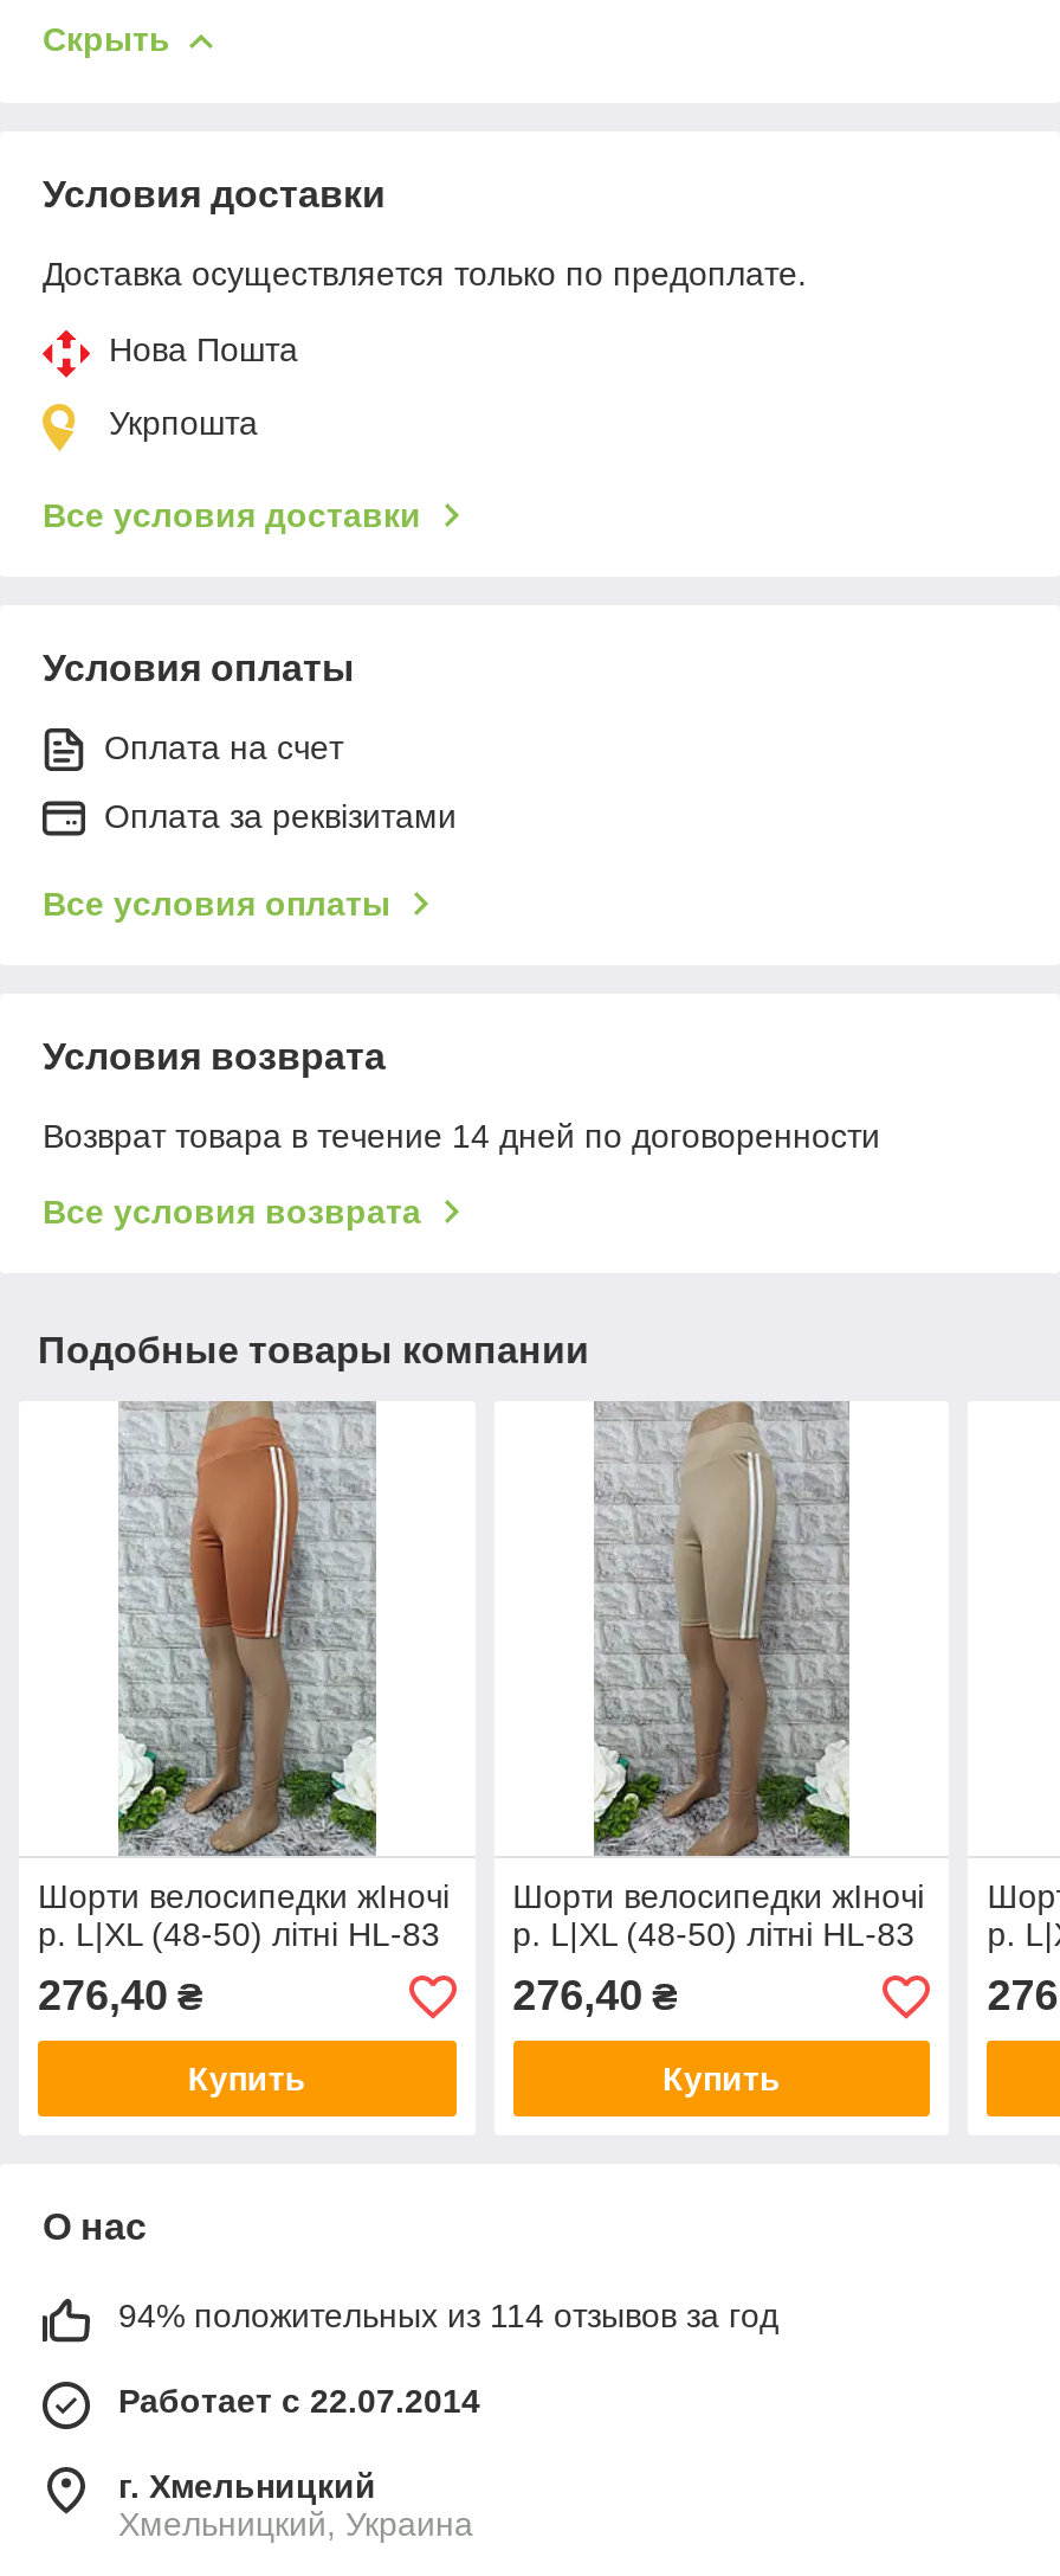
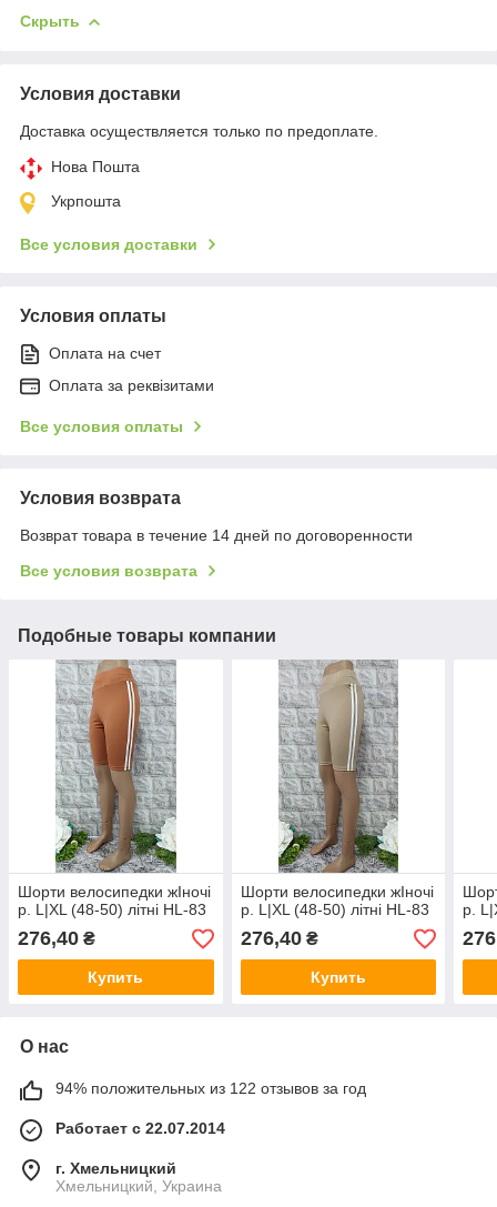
[118,2298,778,2336] 94% положительных из 114 отзывов за год -> [55,1080,366,1098] 94% положительных из 122 отзывов за год

